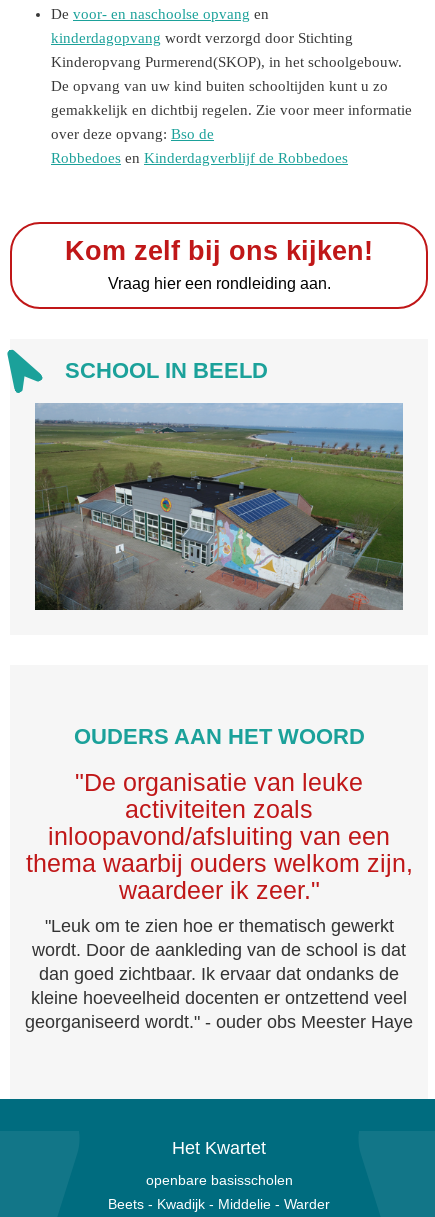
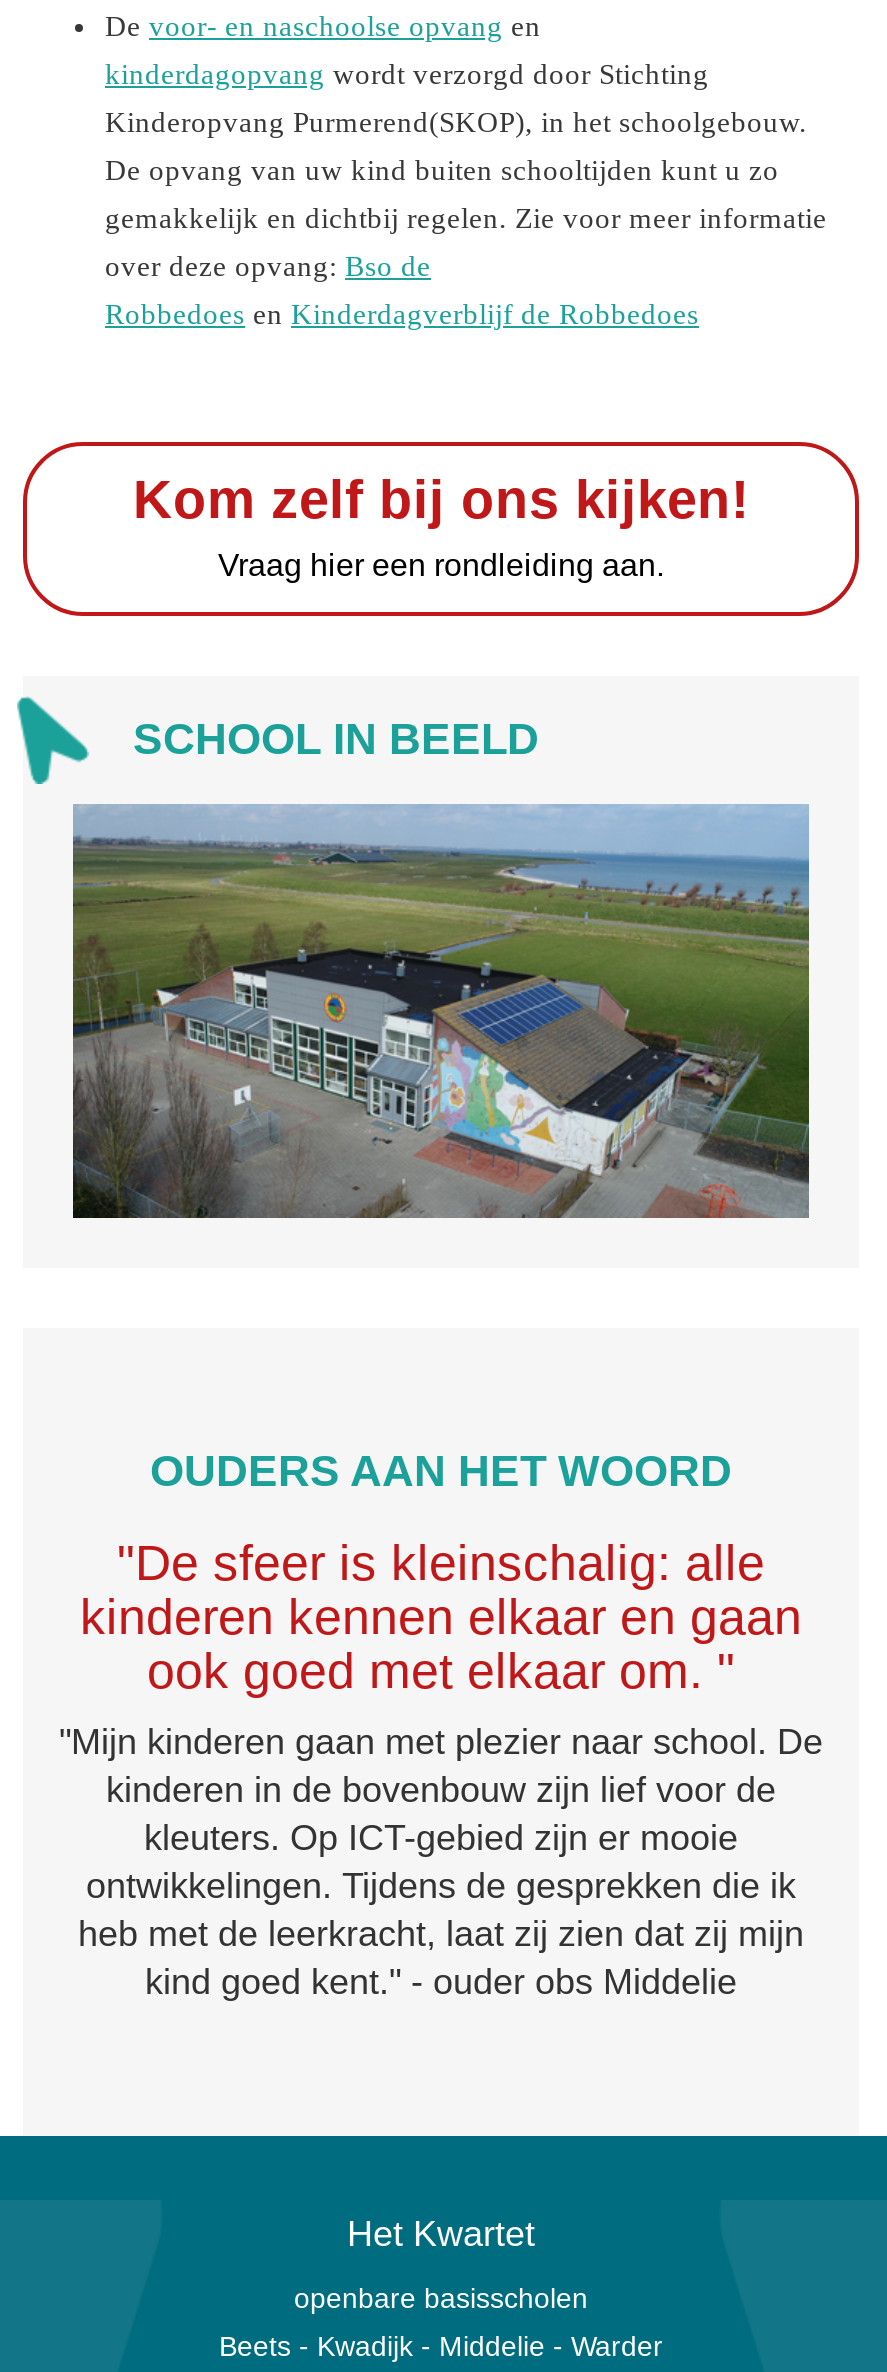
[25,768,413,1032] "De organisatie van leuke | activiteiten zoals | inloopavond/afsluiting van een | thema waarbij ouders welkom zijn, | waardeer ik zeer." | "Leuk om te zien hoe er thematisch gewerkt | wordt. Door de aankleding van de school is dat | dan goed zichtbaar. Ik ervaar dat ondanks de | kleine hoeveelheid docenten er ontzettend veel | georganiseerd wordt." - ouder obs Meester Haye -> [59,1533,823,2001] "De sfeer is kleinschalig: alle | kinderen kennen elkaar en gaan | ook goed met elkaar om. " | "Mijn kinderen gaan met plezier naar school. De | kinderen in de bovenbouw zijn lief voor de | kleuters. Op ICT-gebied zijn er mooie | ontwikkelingen. Tijdens de gesprekken die ik | heb met de leerkracht, laat zij zien dat zij mijn | kind goed kent." - ouder obs Middelie

